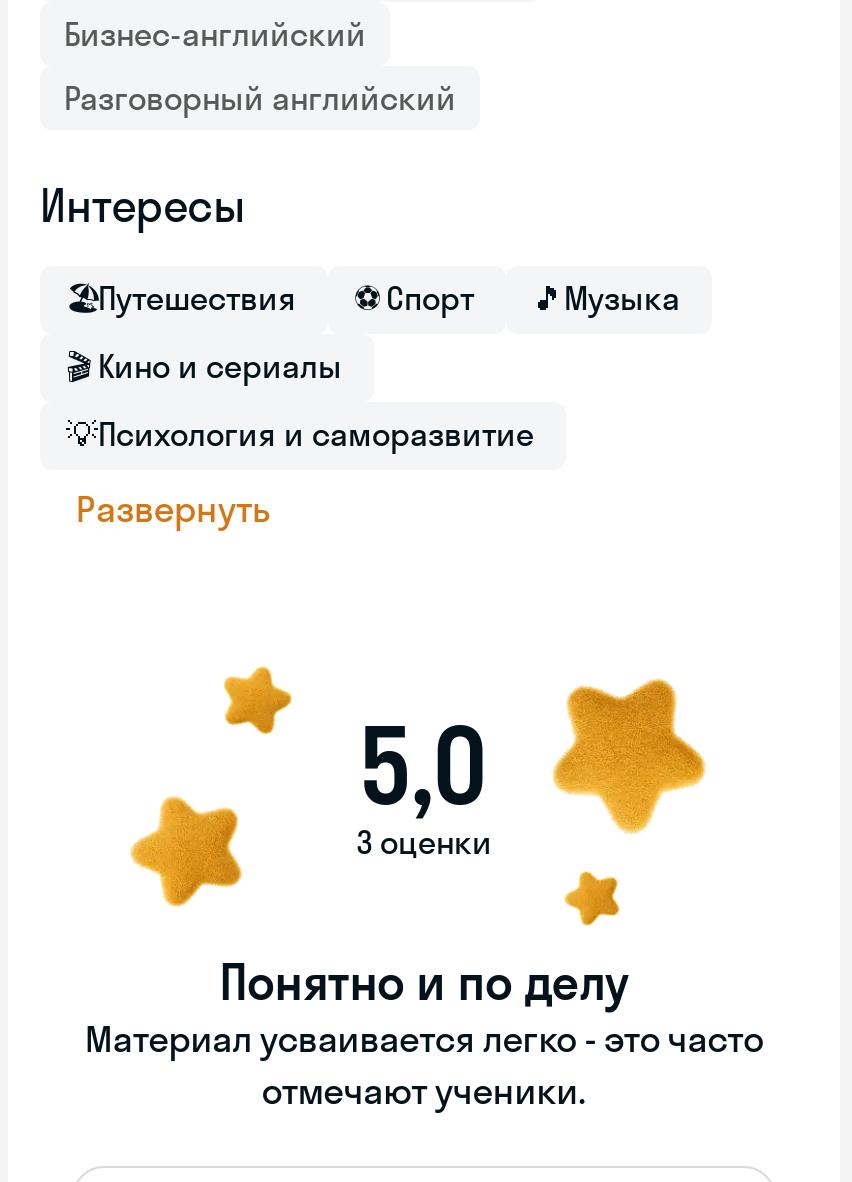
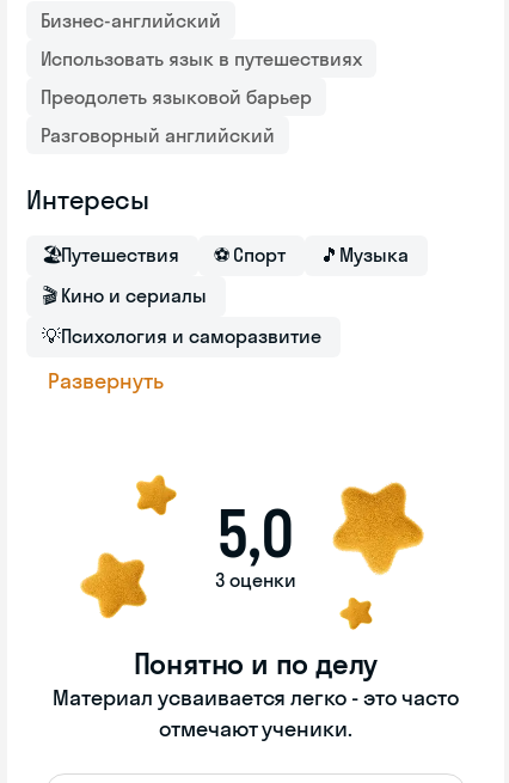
none -> [41,47,362,109] Использовать язык в путешествиях | Преодолеть языковой барьер

